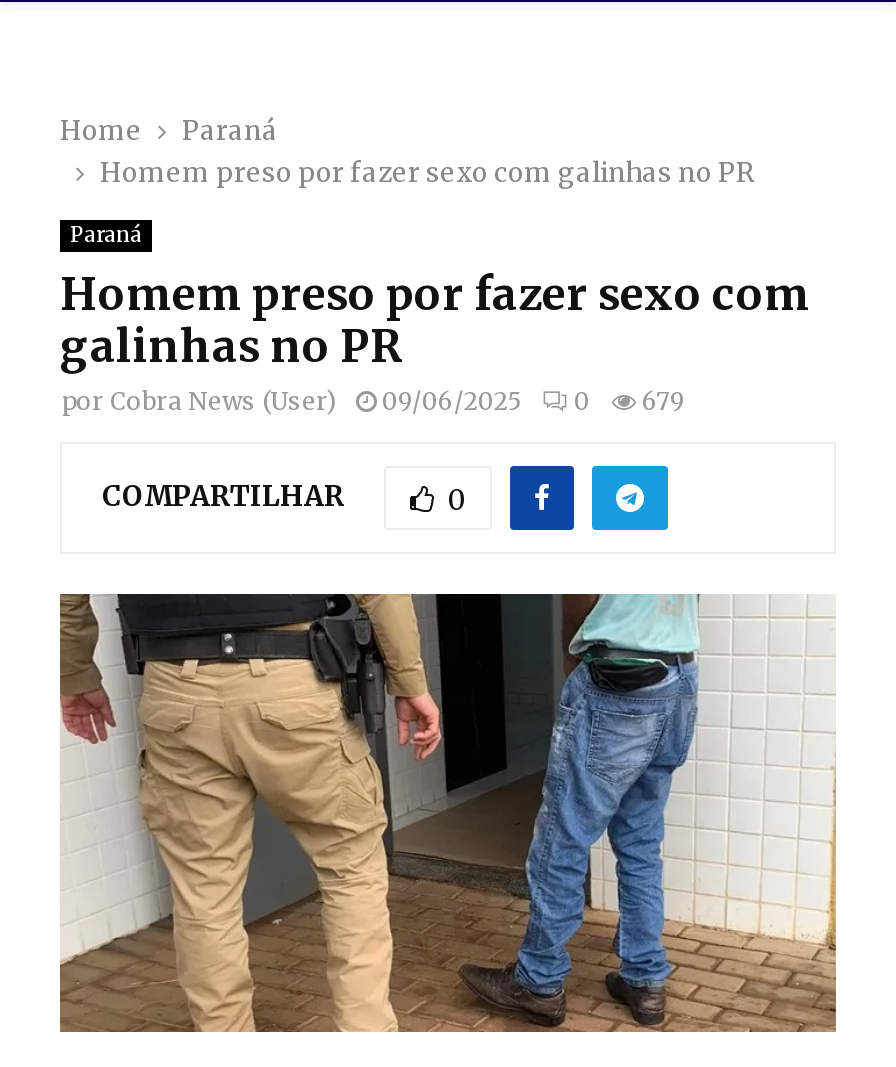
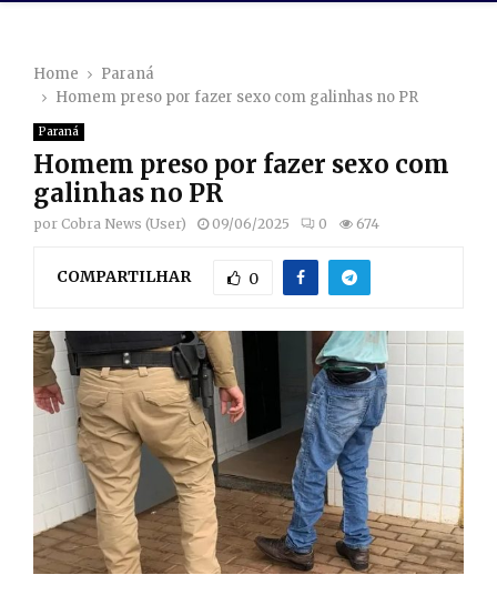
[642,386,686,416] 679 -> [356,215,379,232] 674

